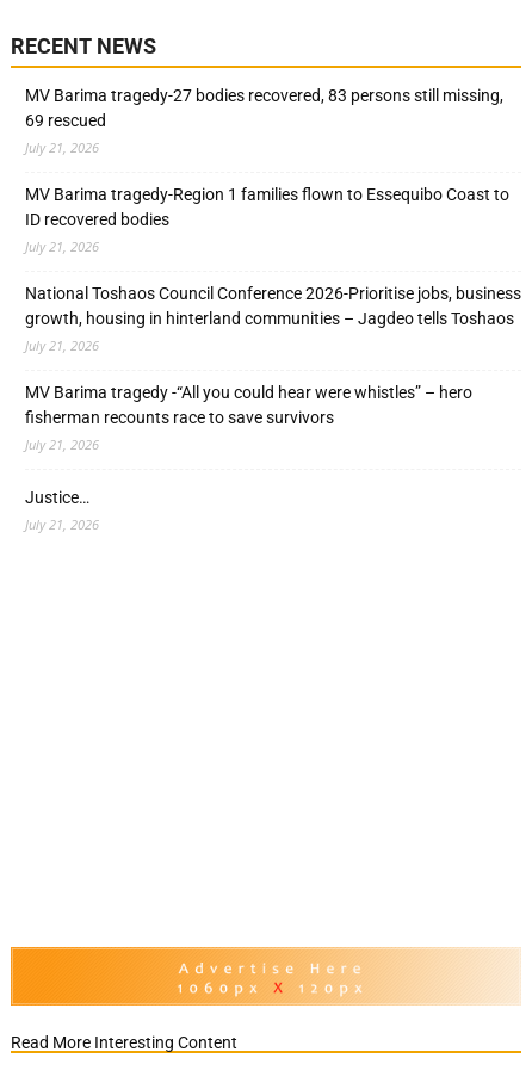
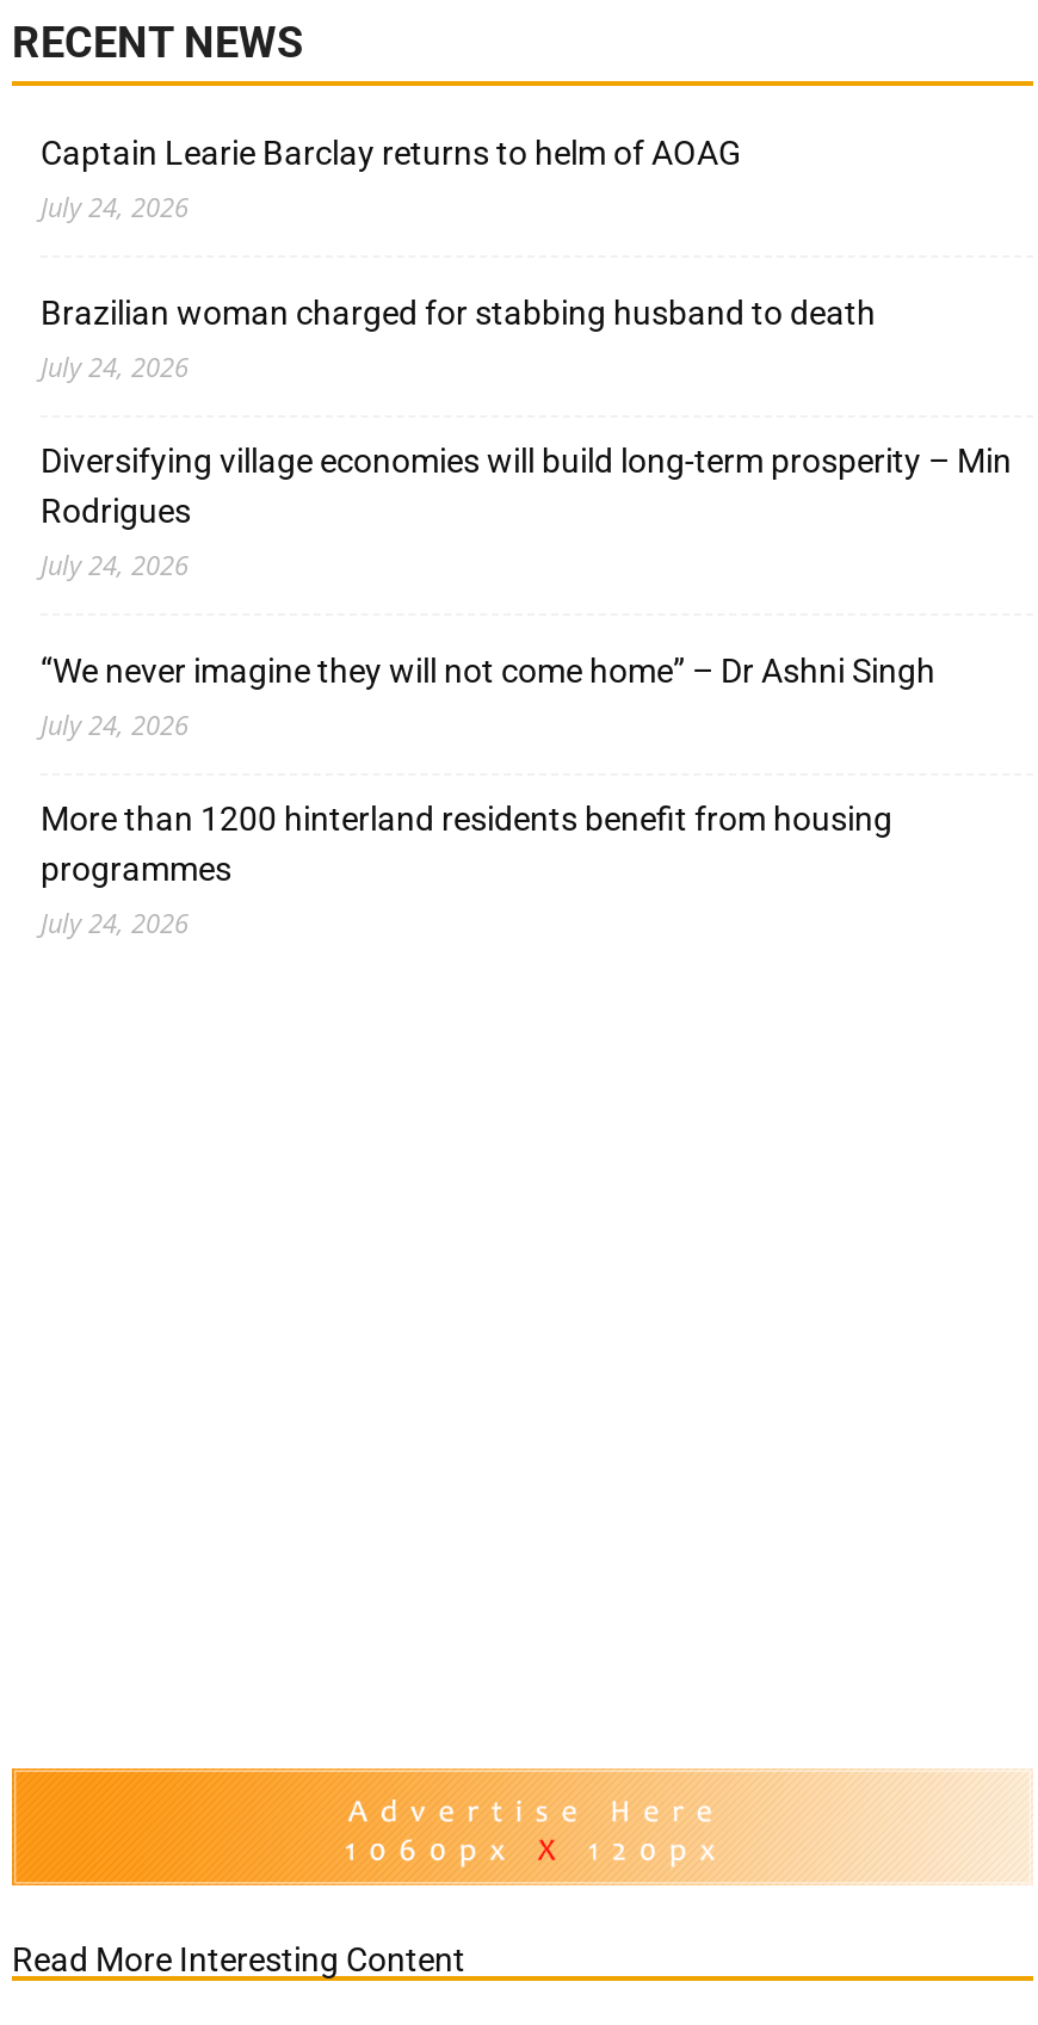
[25,86,503,157] MV Barima tragedy-27 bodies recovered, 83 persons still missing, | 69 rescued | July 21, 2026 -> [41,134,742,225] Captain Learie Barclay returns to helm of AOAG | July 24, 2026
[25,185,509,256] MV Barima tragedy-Region 1 families flown to Essequibo Coast to | ID recovered bodies | July 21, 2026 -> [41,294,876,385] Brazilian woman charged for stabbing husband to death | July 24, 2026
[25,284,521,355] National Toshaos Council Conference 2026-Prioritise jobs, business | growth, housing in hinterland communities – Jagdeo tells Toshaos | July 21, 2026 -> [41,442,1012,583] Diversifying village economies will build long-term prosperity – Min | Rodrigues | July 24, 2026
[25,383,472,454] MV Barima tragedy -“All you could hear were whistles” – hero | fisherman recounts race to save survivors | July 21, 2026 -> [41,652,935,743] “We never imagine they will not come home” – Dr Ashni Singh | July 24, 2026
[25,488,99,534] Justice… | July 21, 2026 -> [41,800,892,941] More than 1200 hinterland residents benefit from housing | programmes | July 24, 2026

